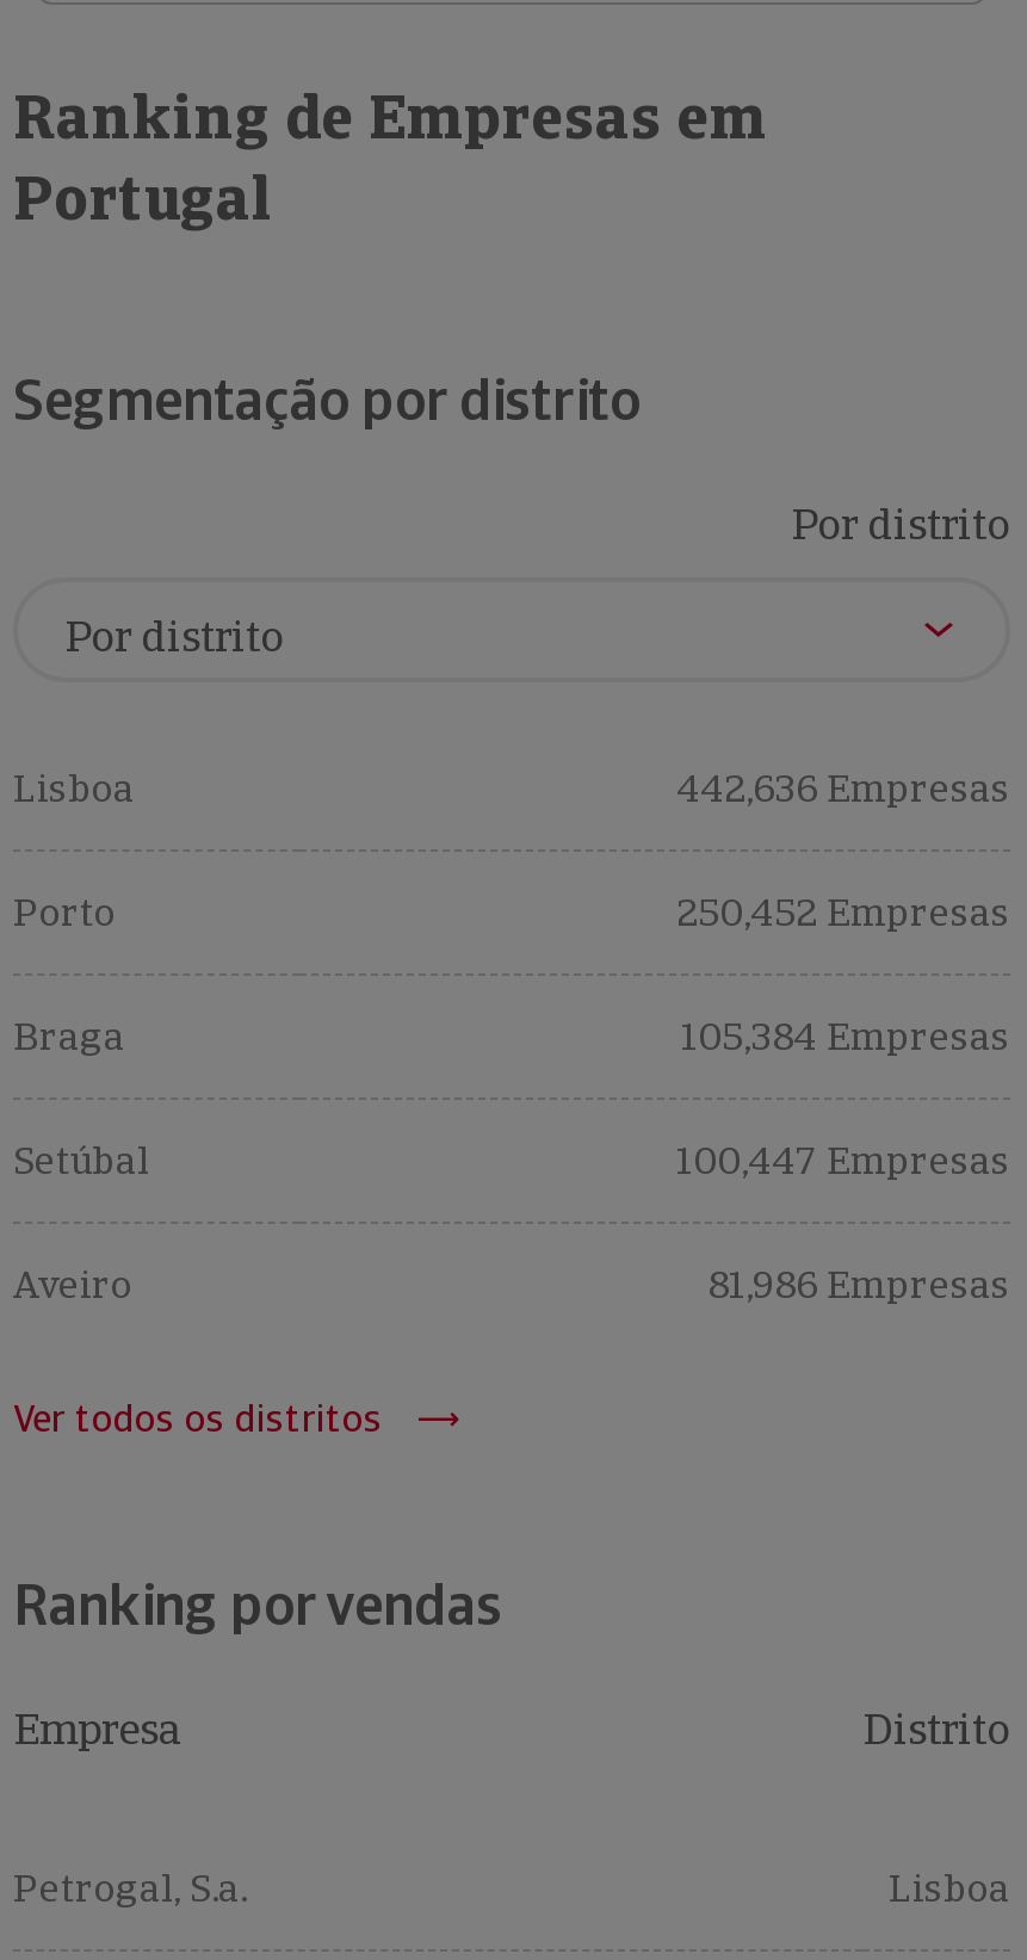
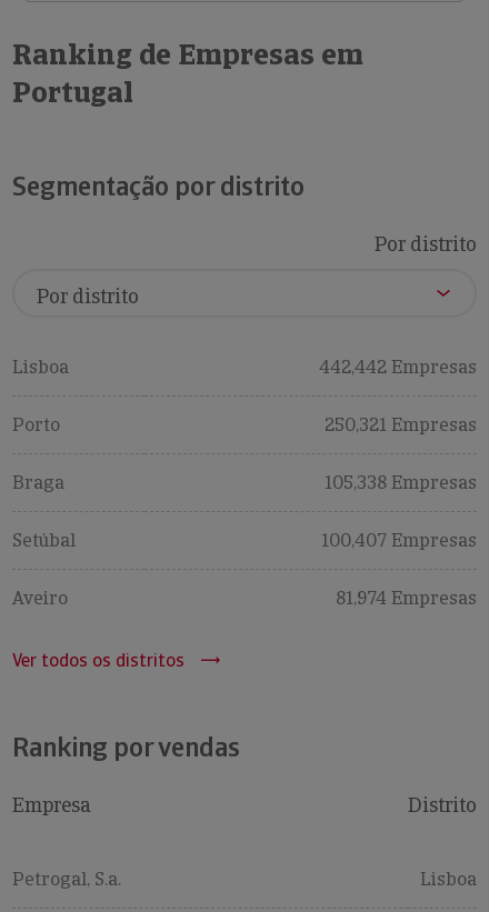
[676,763,1010,814] 442,636 Empresas -> [319,355,477,379] 442,442 Empresas
[676,888,1010,938] 250,452 Empresas -> [325,413,477,437] 250,321 Empresas
[681,1012,1010,1062] 105,384 Empresas -> [325,471,477,494] 105,338 Empresas
[676,1136,1010,1186] 100,447 Empresas -> [321,529,477,552] 100,407 Empresas
[707,1260,1010,1310] 81,986 Empresas -> [336,587,477,610] 81,974 Empresas

